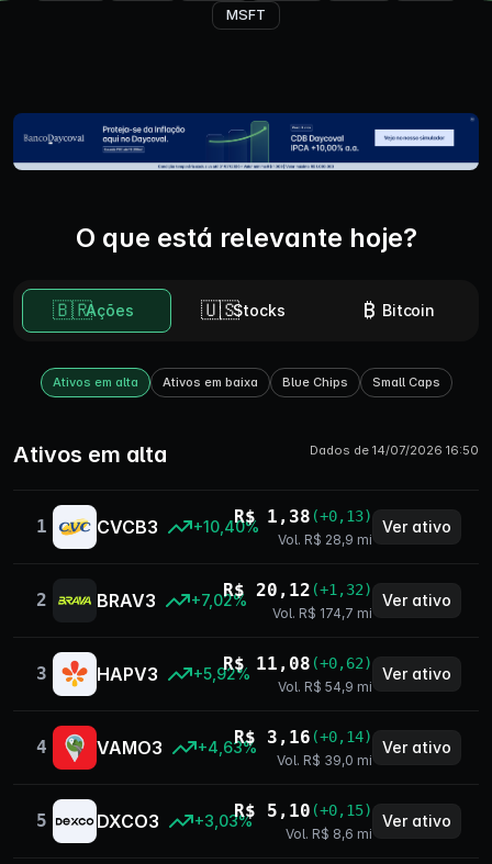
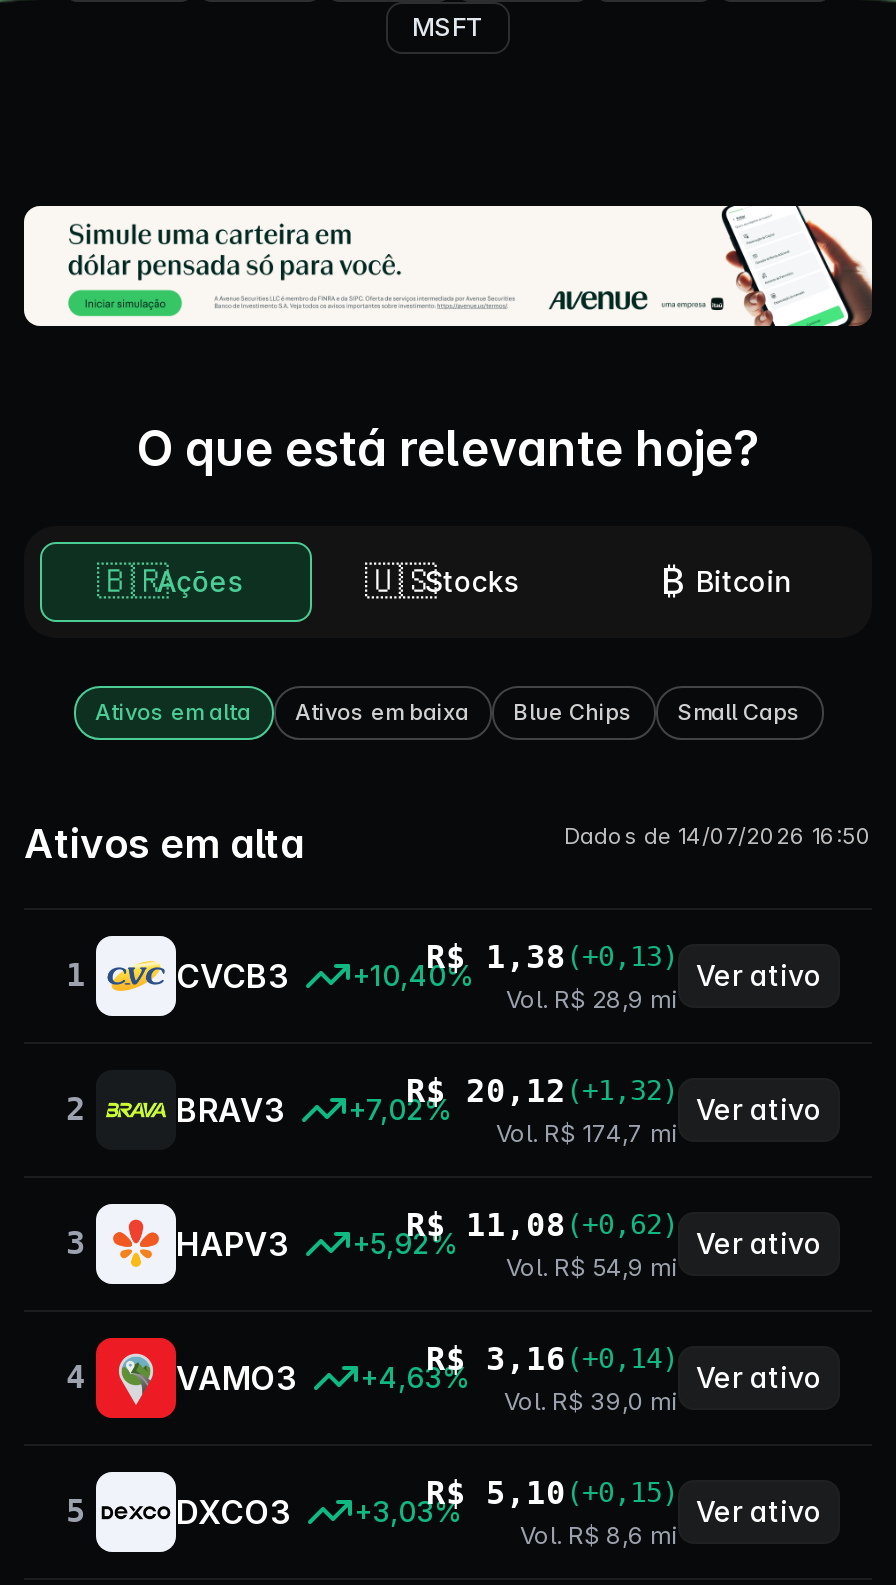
[13,113,479,171] [image] -> [22,204,874,328] [image]

